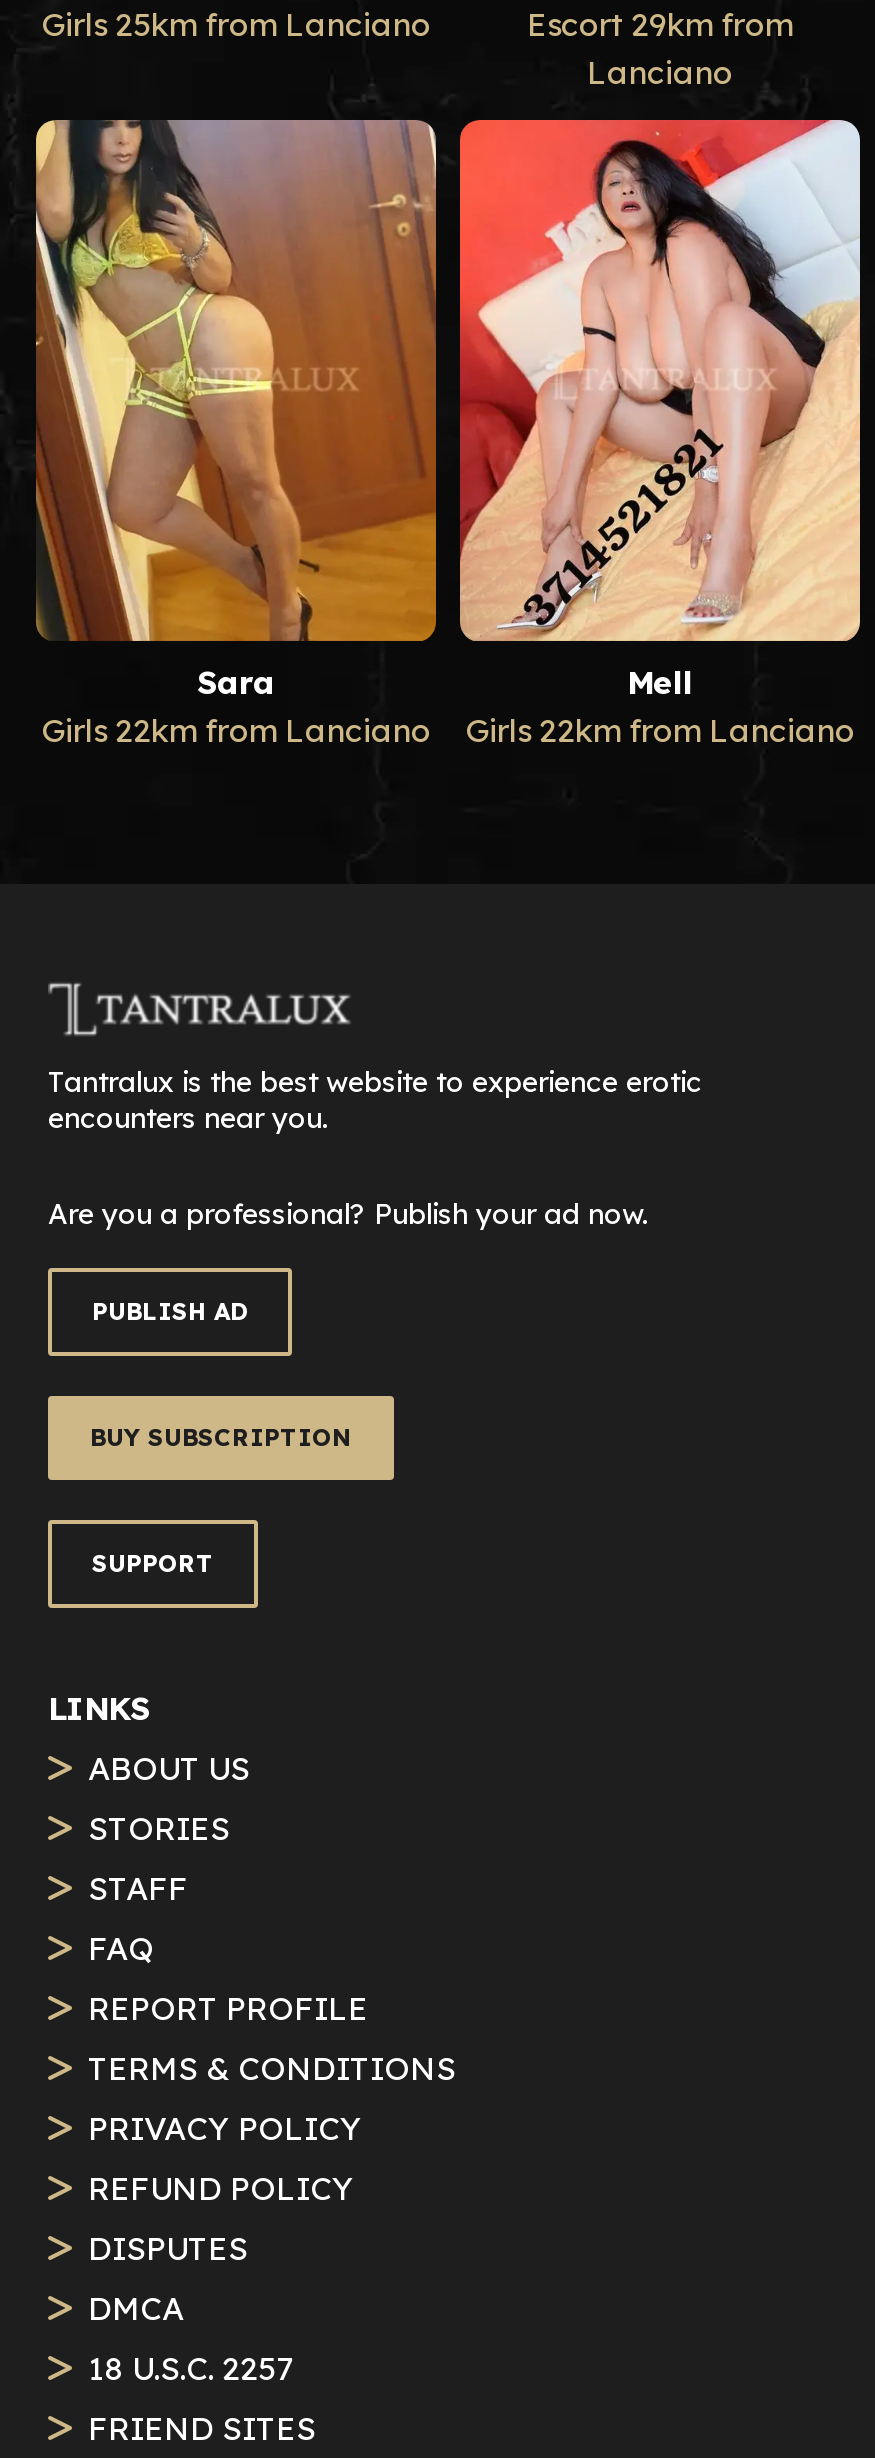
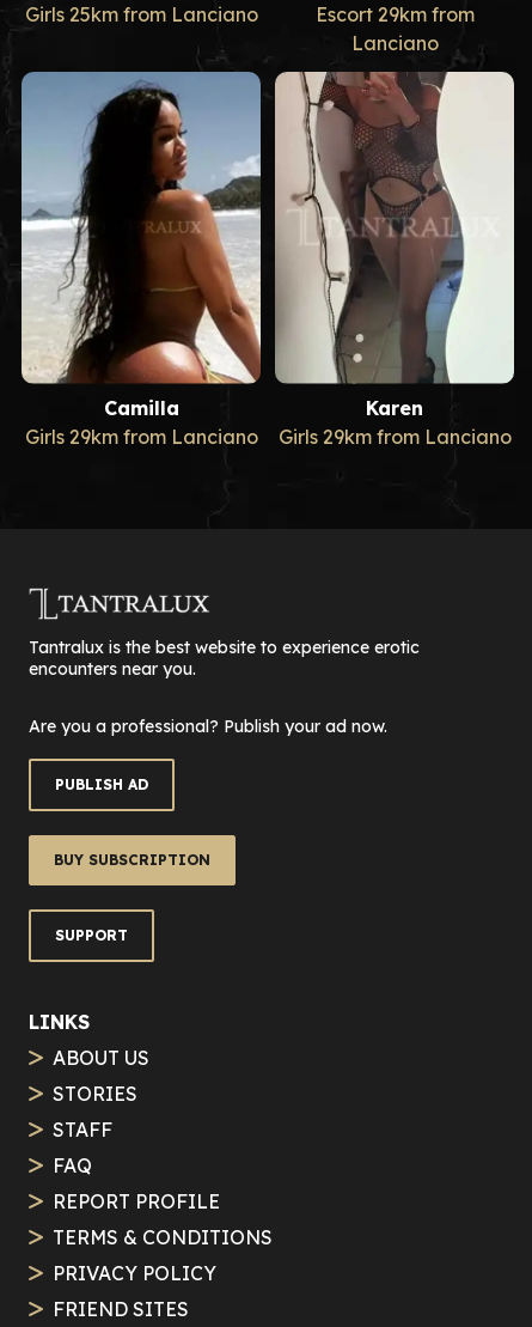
[34,120,438,749] [image] | Sara | Girls 22km from Lanciano -> [20,71,262,448] [image] | Camilla | Girls 29km from Lanciano
[458,118,860,749] [image] | Mell | Girls 22km from Lanciano -> [274,71,514,448] [image] | Karen | Girls 29km from Lanciano
[88,2168,354,2388] REFUND POLICY | DISPUTES | DMCA | 18 U.S.C. 2257 -> none

